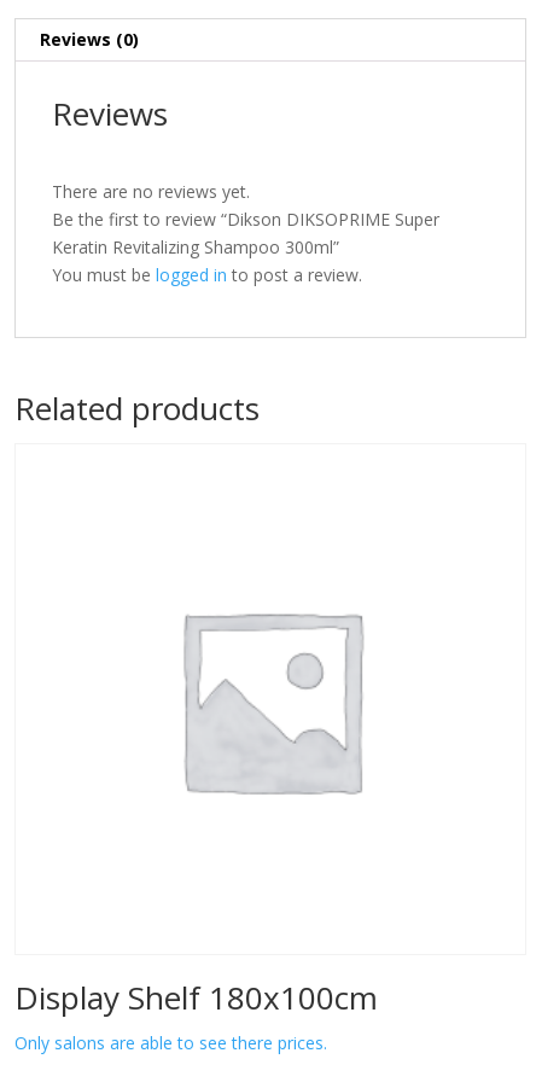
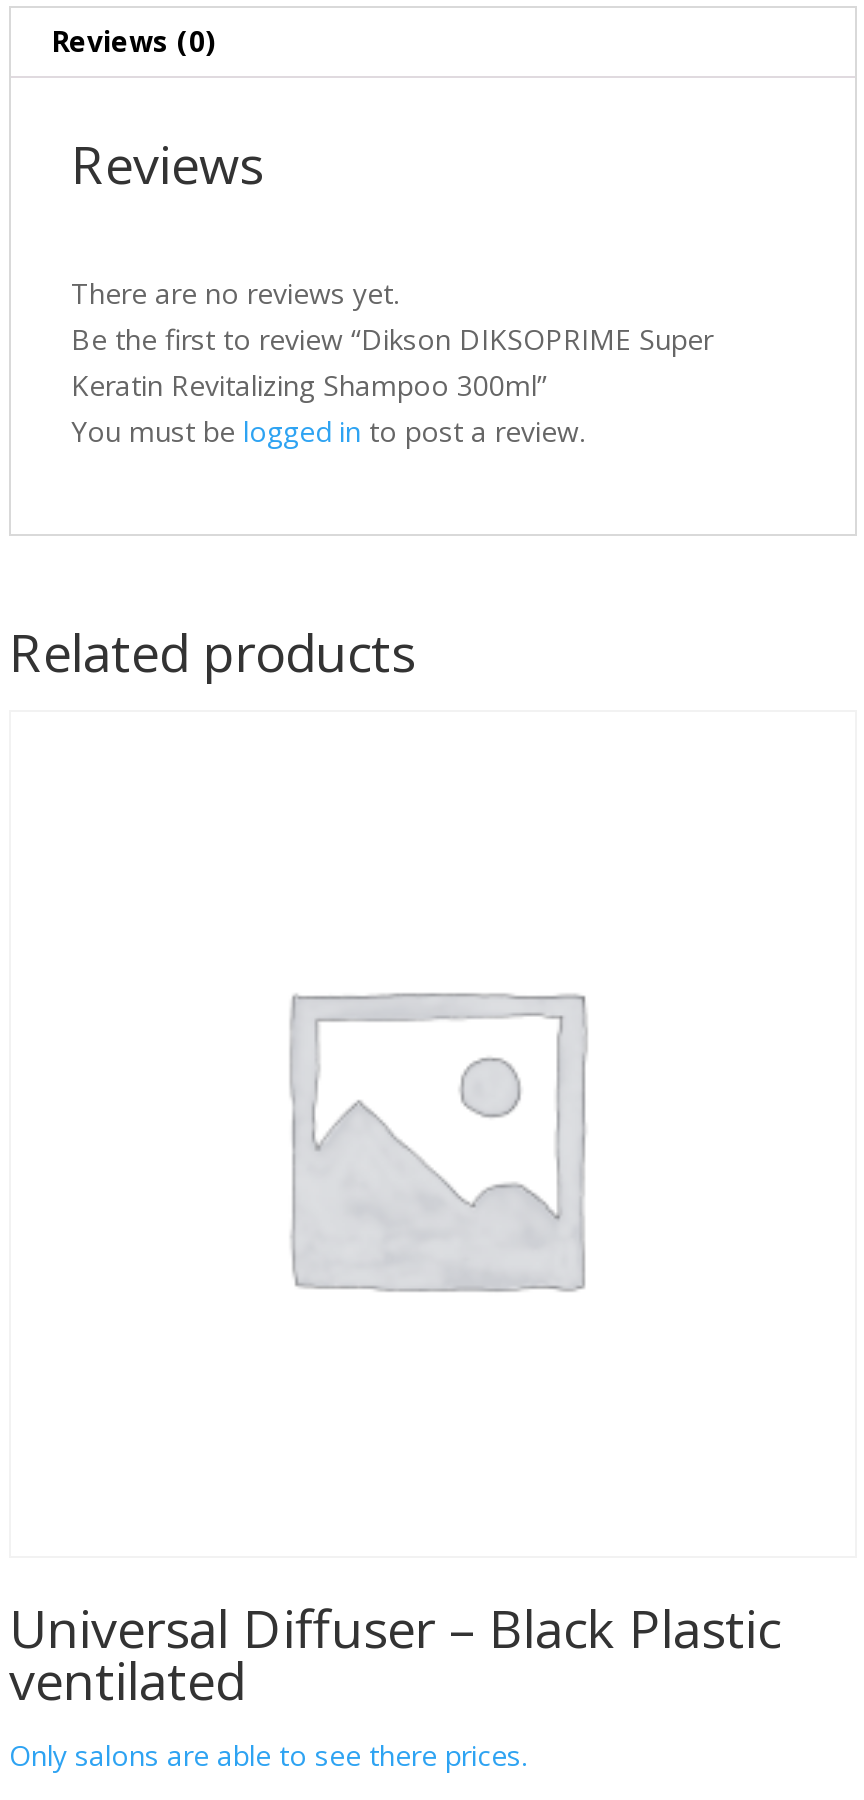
[14,976,378,1019] Display Shelf 180x100cm -> [9,1592,781,1716] Universal Diffuser – Black Plastic | ventilated

